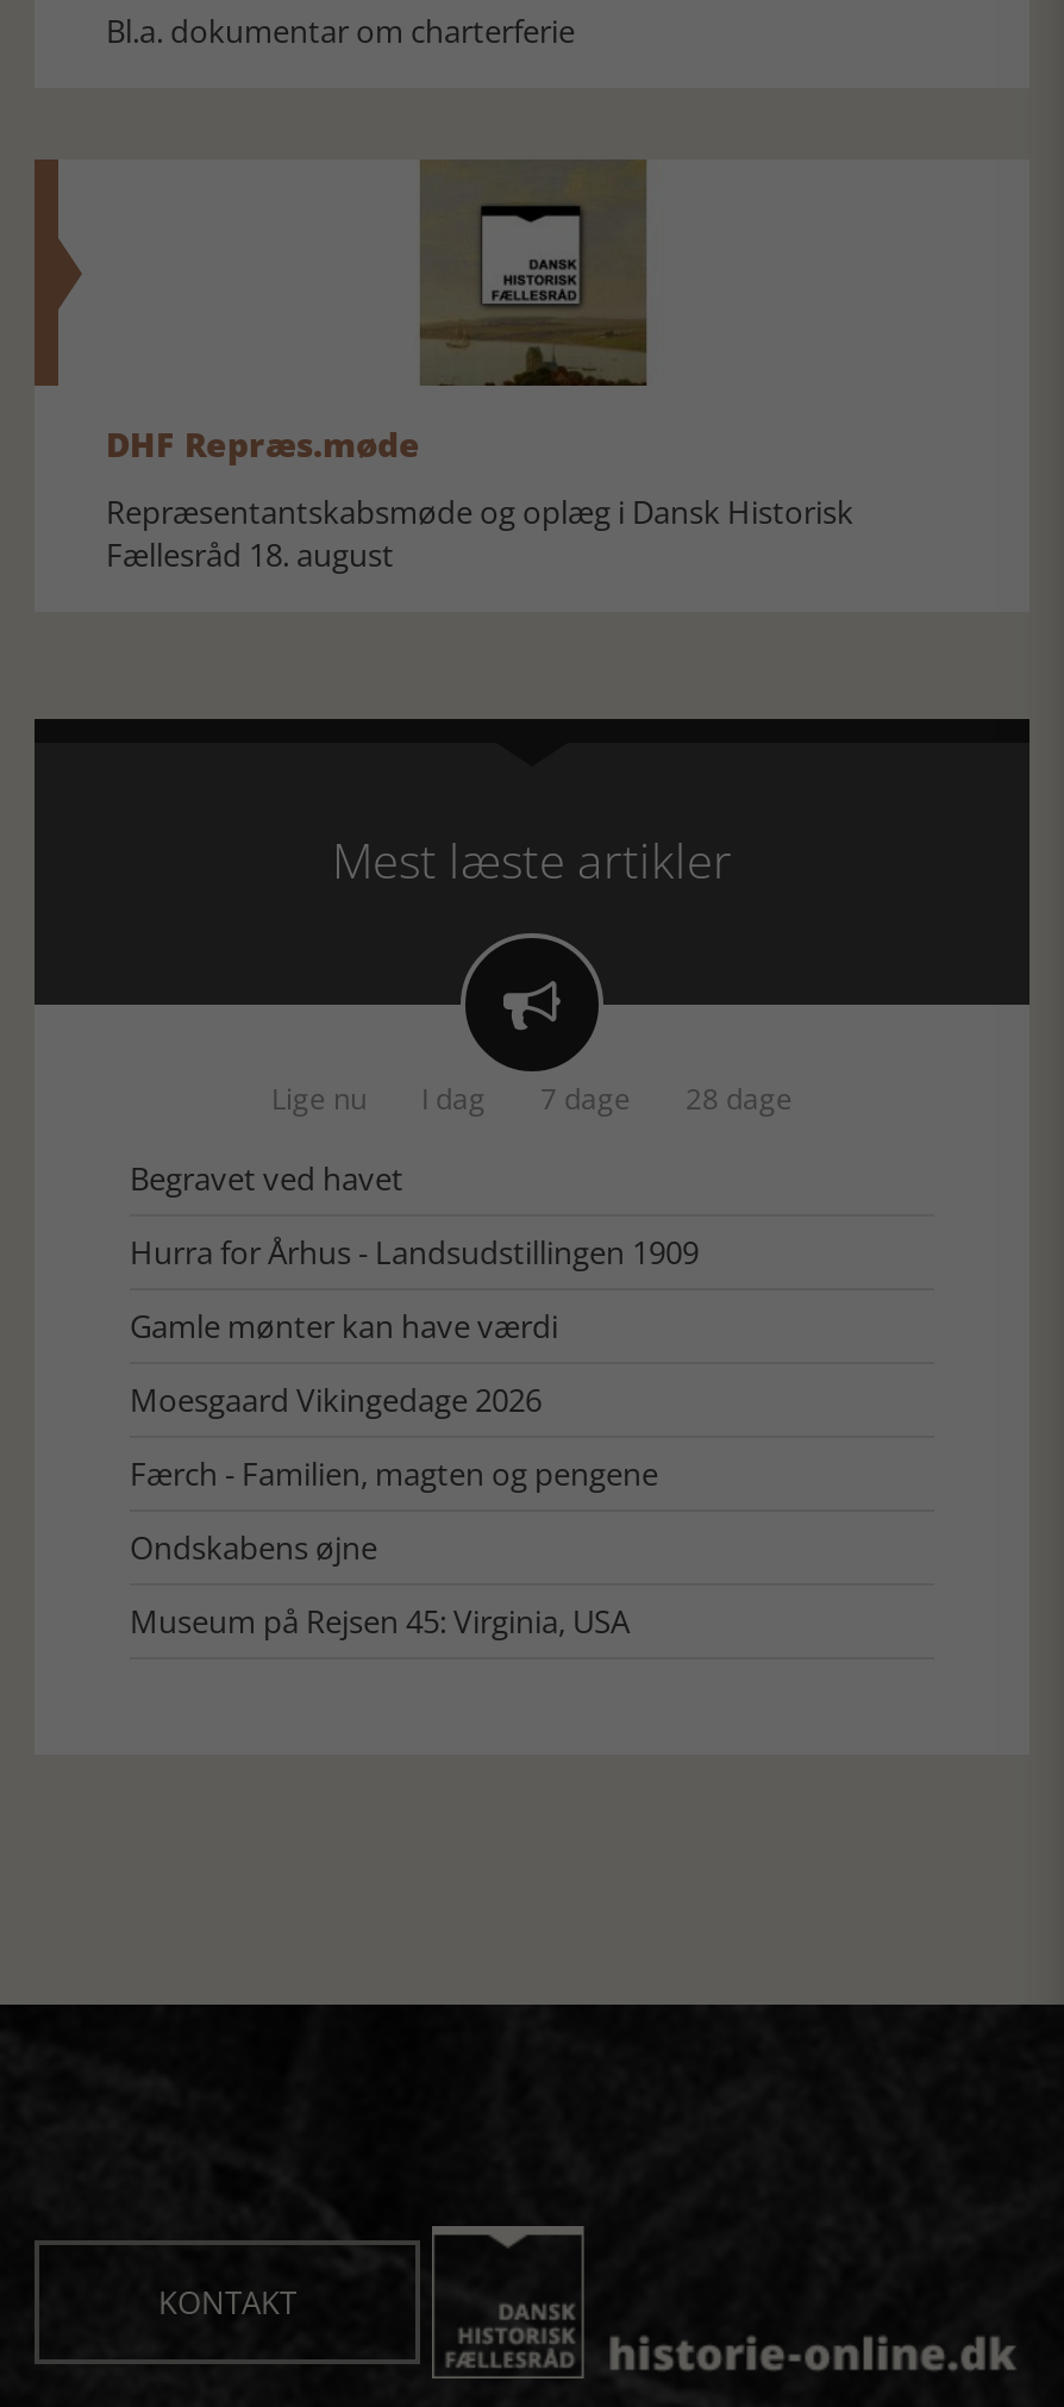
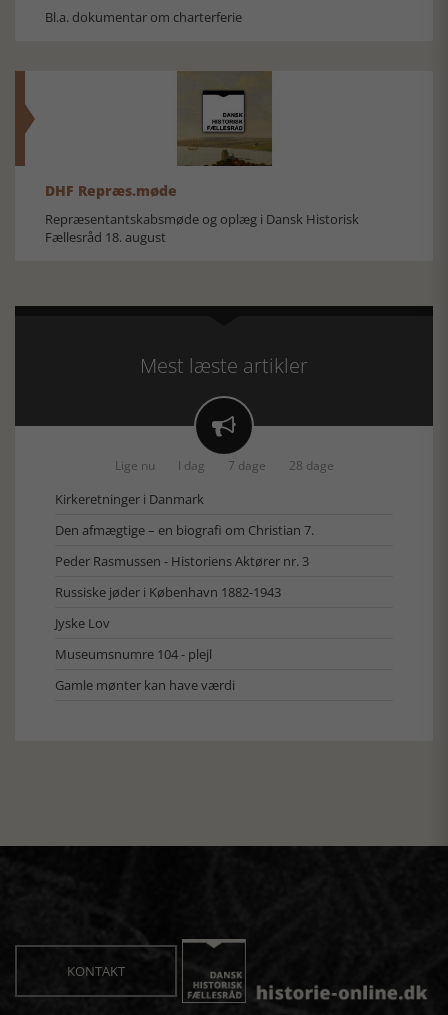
[130,1158,699,1274] Begravet ved havet | Hurra for Århus - Landsudstillingen 1909 -> [55,490,314,663] Kirkeretninger i Danmark | Den afmægtige – en biografi om Christian 7. | Peder Rasmussen - Historiens Aktører nr. 3 | Russiske jøder i København 1882-1943 | Jyske Lov | Museumsnumre 104 - plejl
moved [130,1305,558,1348] -> [55,676,235,694]: Gamle mønter kan have værdi
[130,1379,658,1643] Moesgaard Vikingedage 2026 | Færch - Familien, magten og pengene | Ondskabens øjne | Museum på Rejsen 45: Virginia, USA -> none

